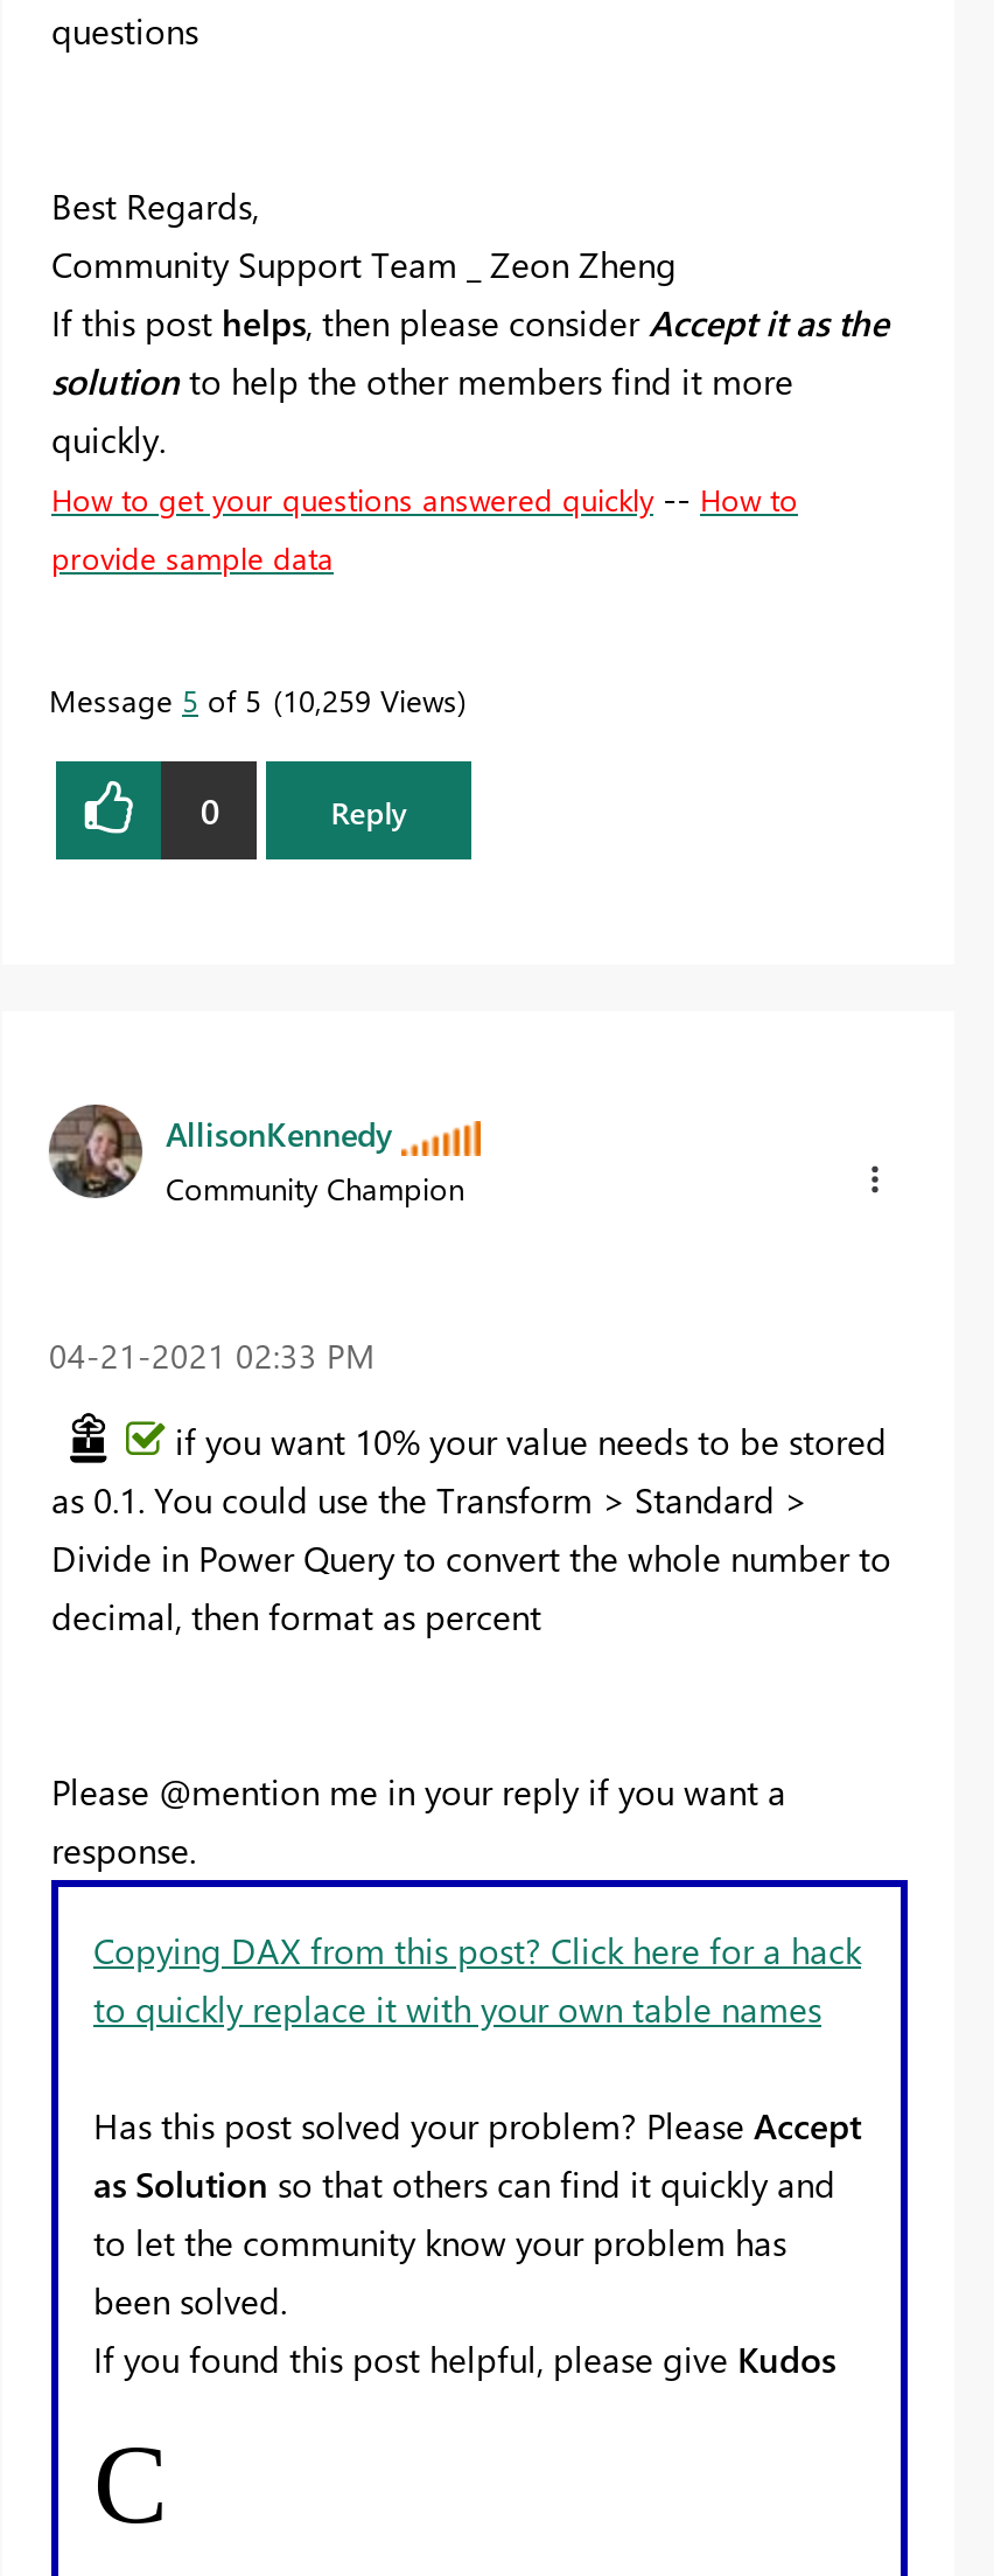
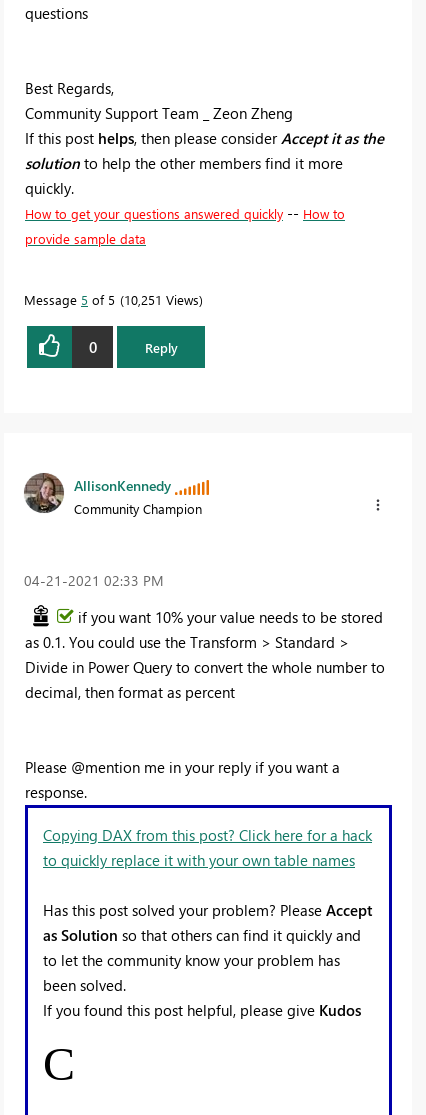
[49,680,457,720] Message 5 of 5 10,259 Views -> [24,291,199,308] Message 5 of 5 10,251 Views

